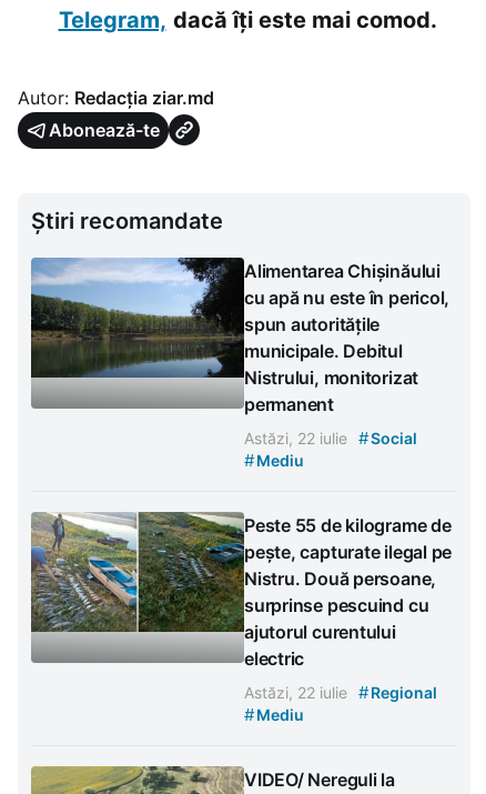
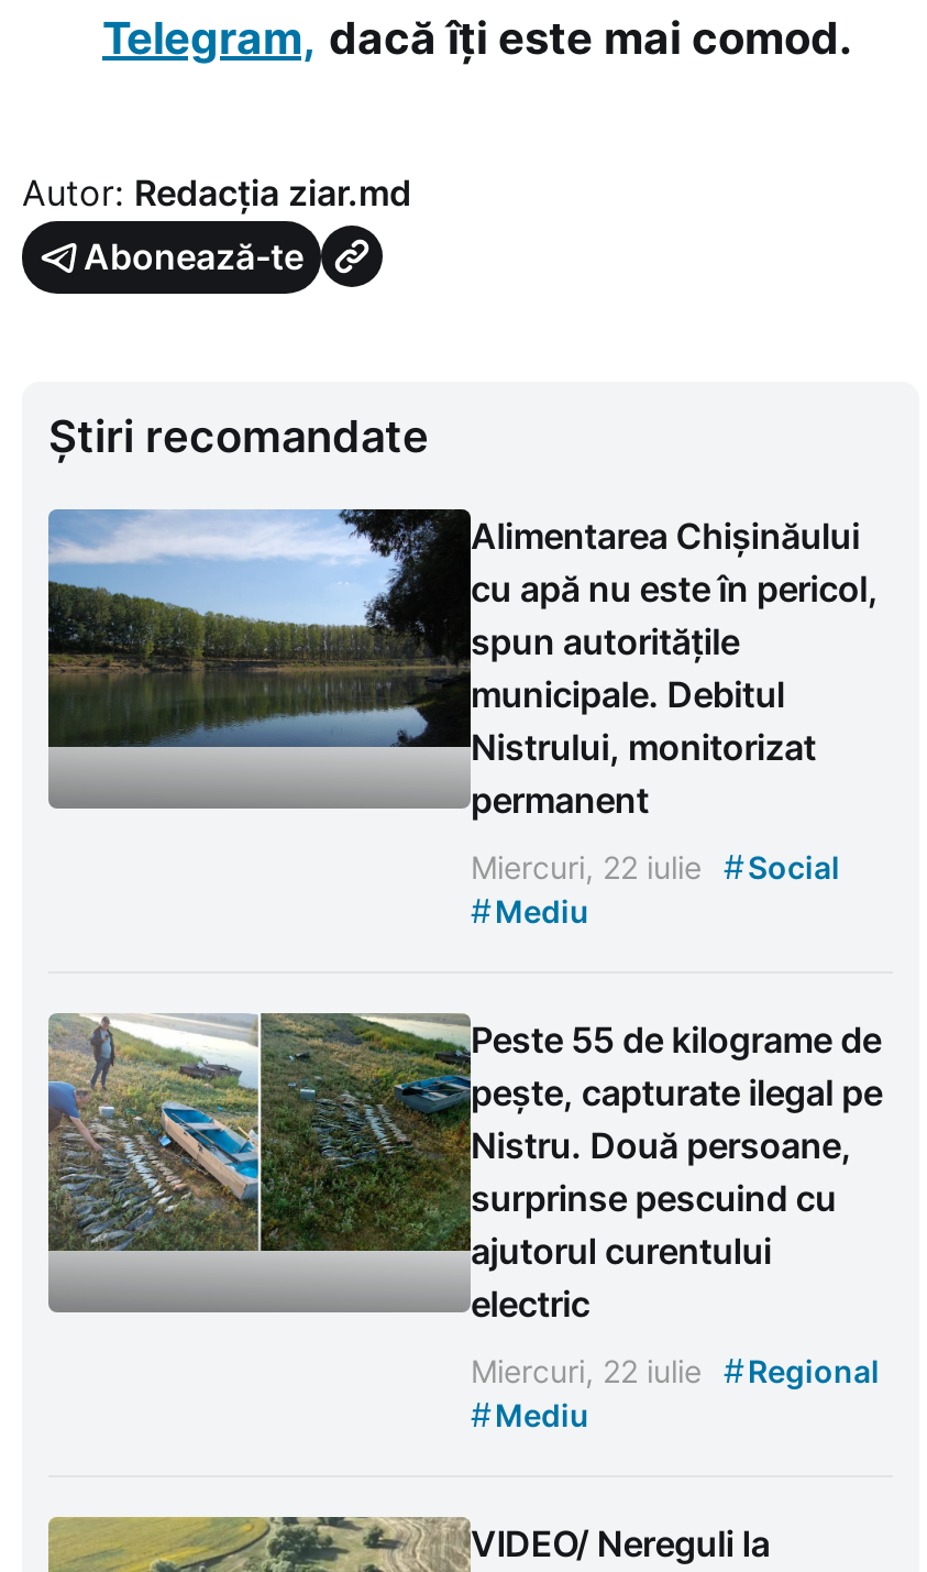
[244,427,417,448] Astăzi, 22 iulie #Social -> [471,846,840,887] Miercuri, 22 iulie #Social
[244,682,437,703] Astăzi, 22 iulie #Regional -> [471,1349,880,1391] Miercuri, 22 iulie #Regional

